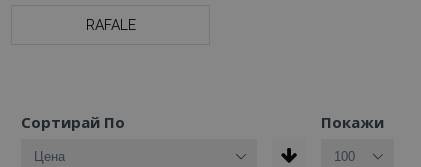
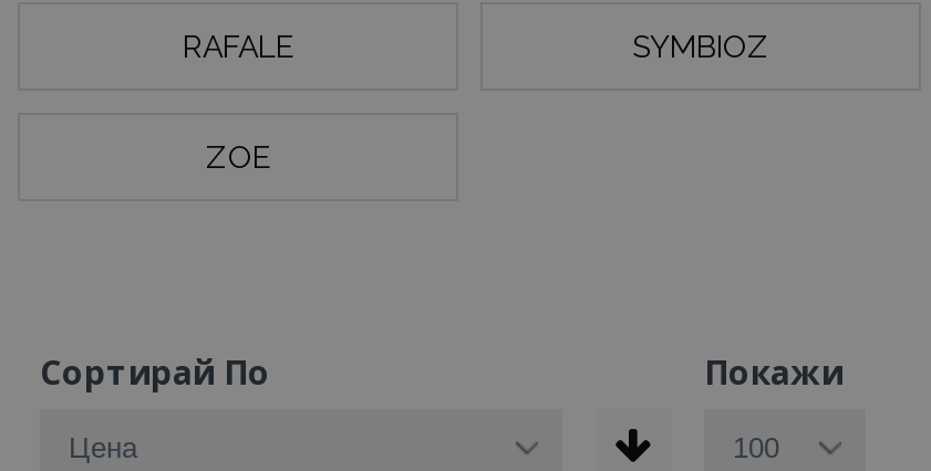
none -> [206,29,769,175] SYMBIOZ | ZOE

